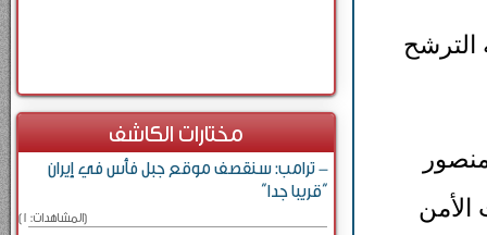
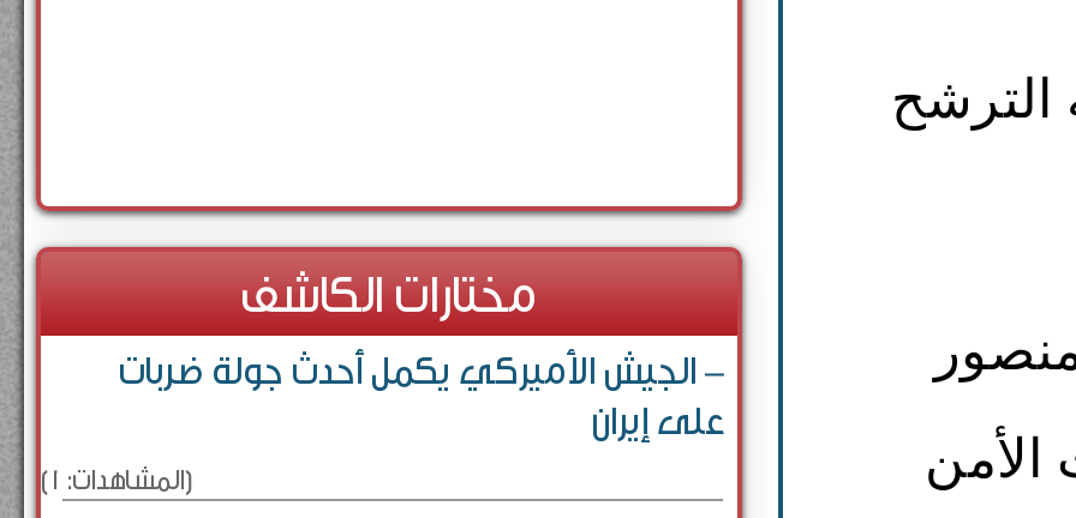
[48,159,328,201] - ترامب: سنقصف موقع جبل فأس في إيران | “قريبا جدا” -> [118,350,725,444] - الجيش الأميركي يكمل أحدث جولة ضربات | على إيران

